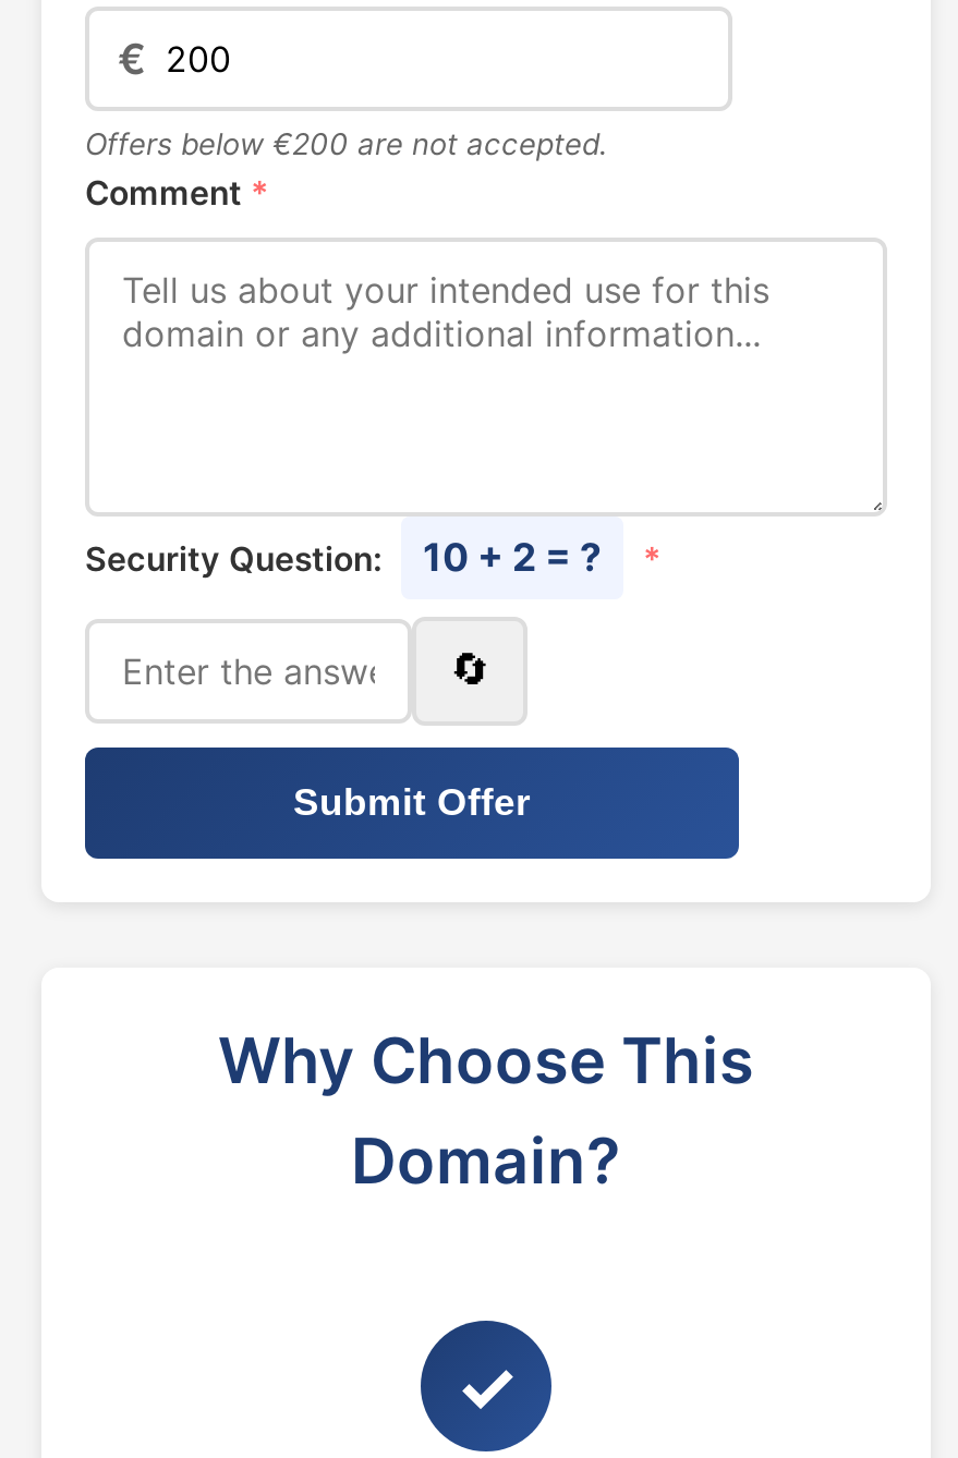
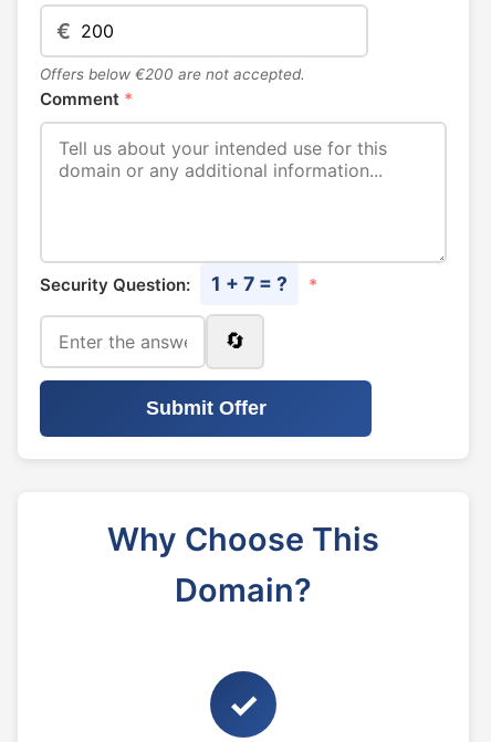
[423,534,602,580] 10 + 2 = ? -> [211,272,288,295] 1 + 7 = ?

